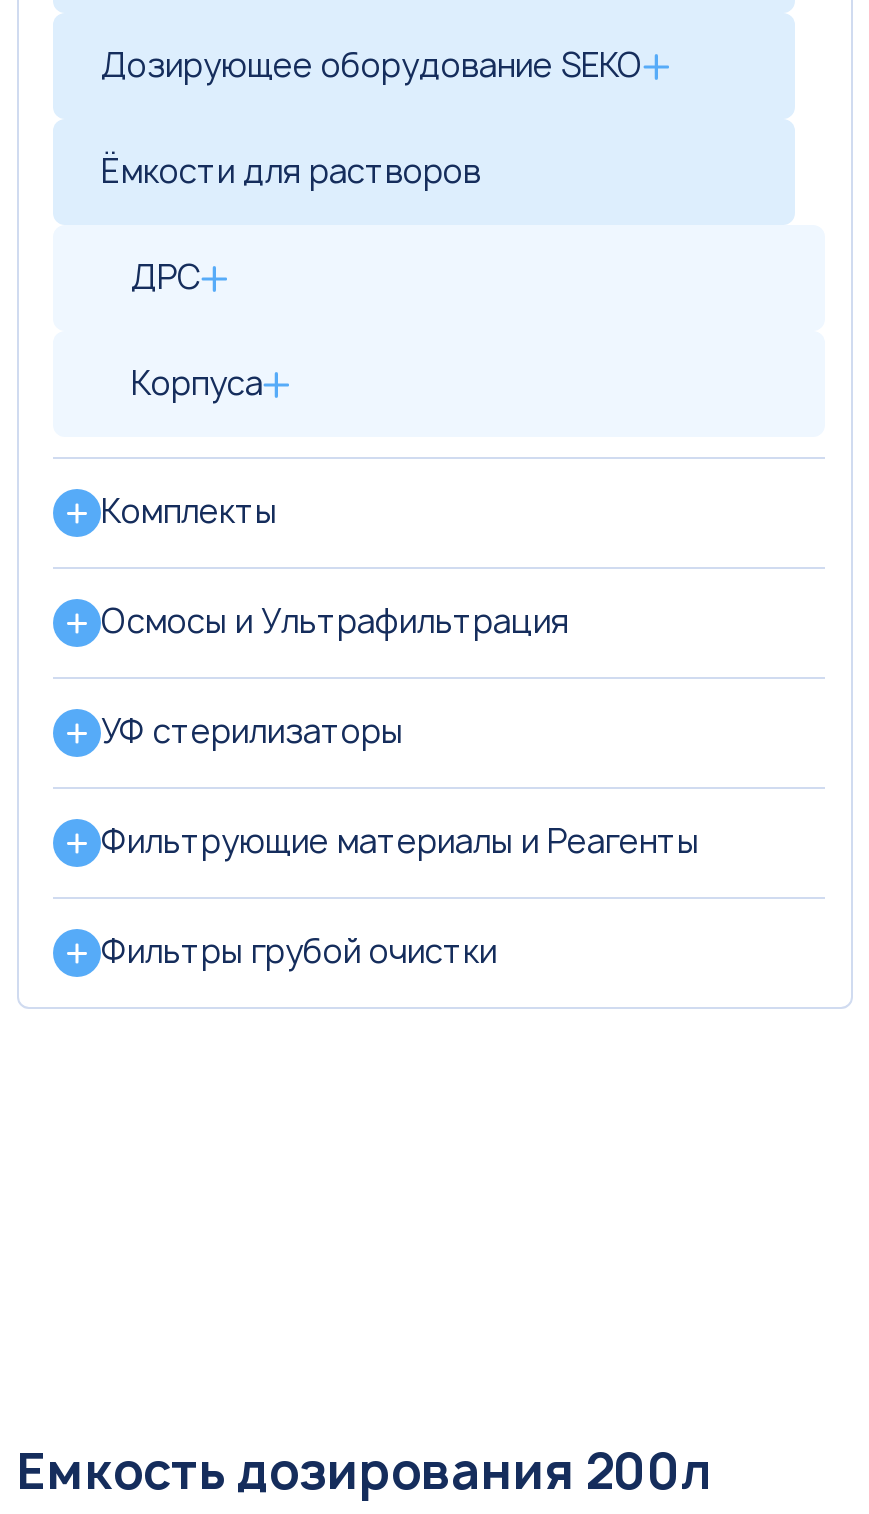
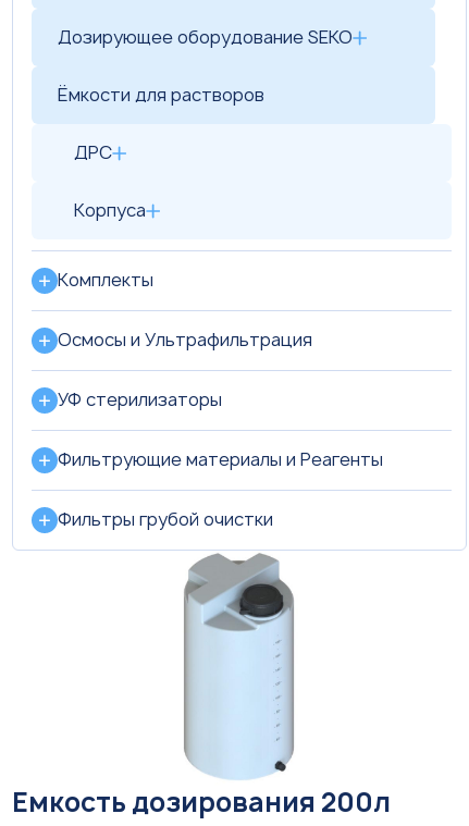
none -> [183,553,295,780] [image]

